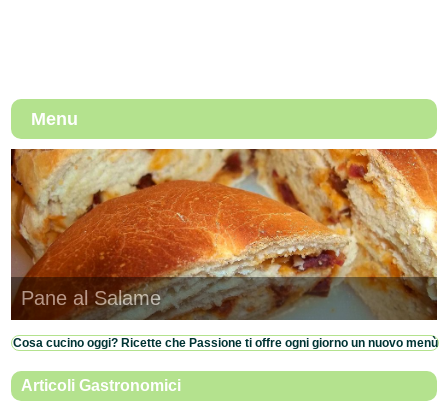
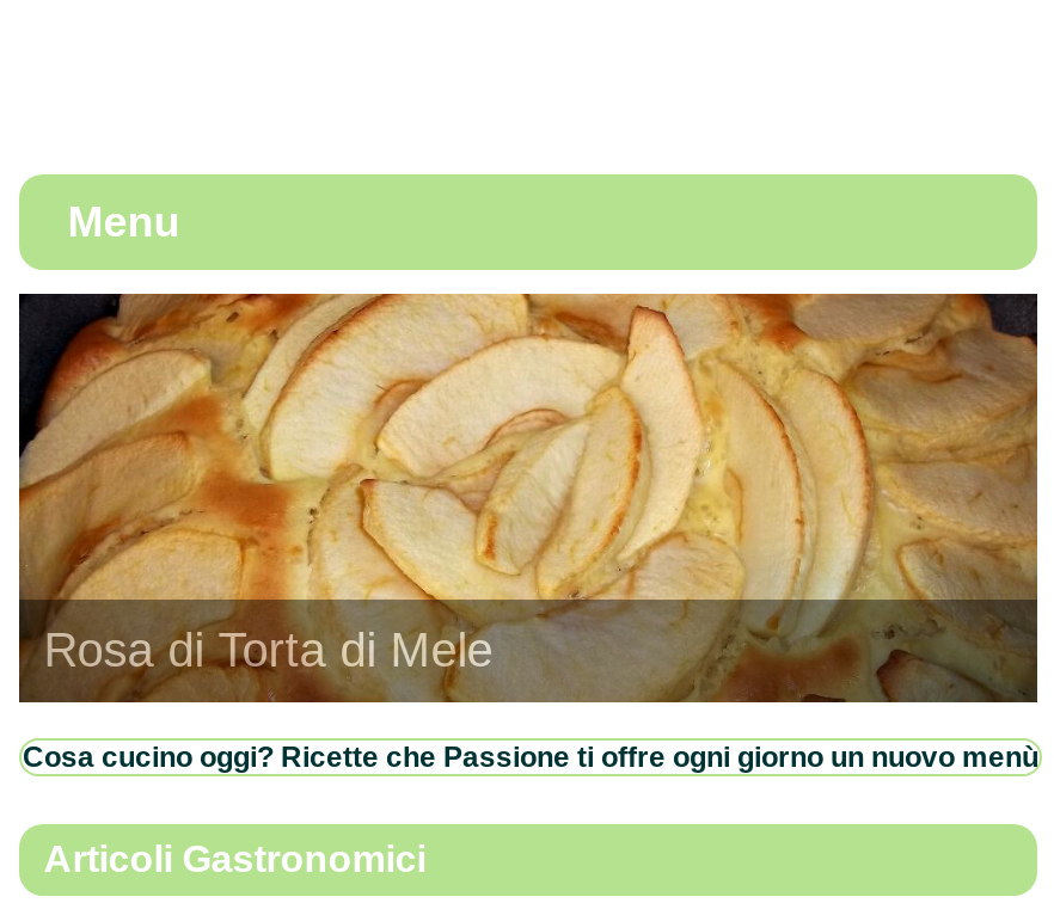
[10,148,438,321] [image] | Pane al Salame -> [17,291,1040,705] [image] | Rosa di Torta di Mele

